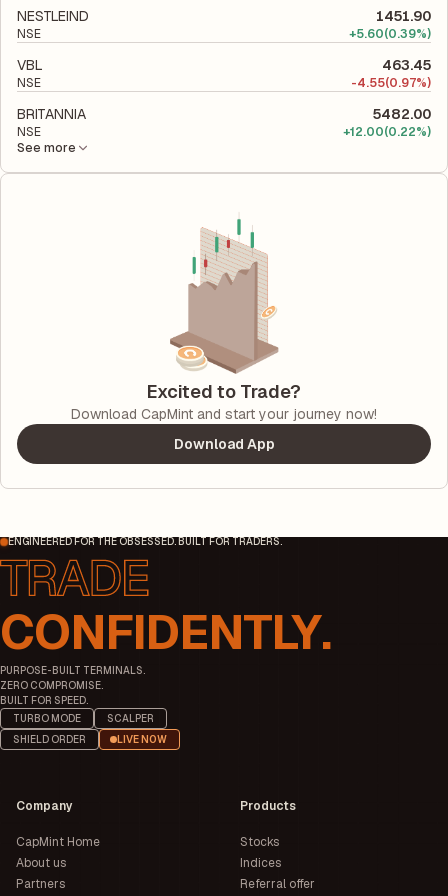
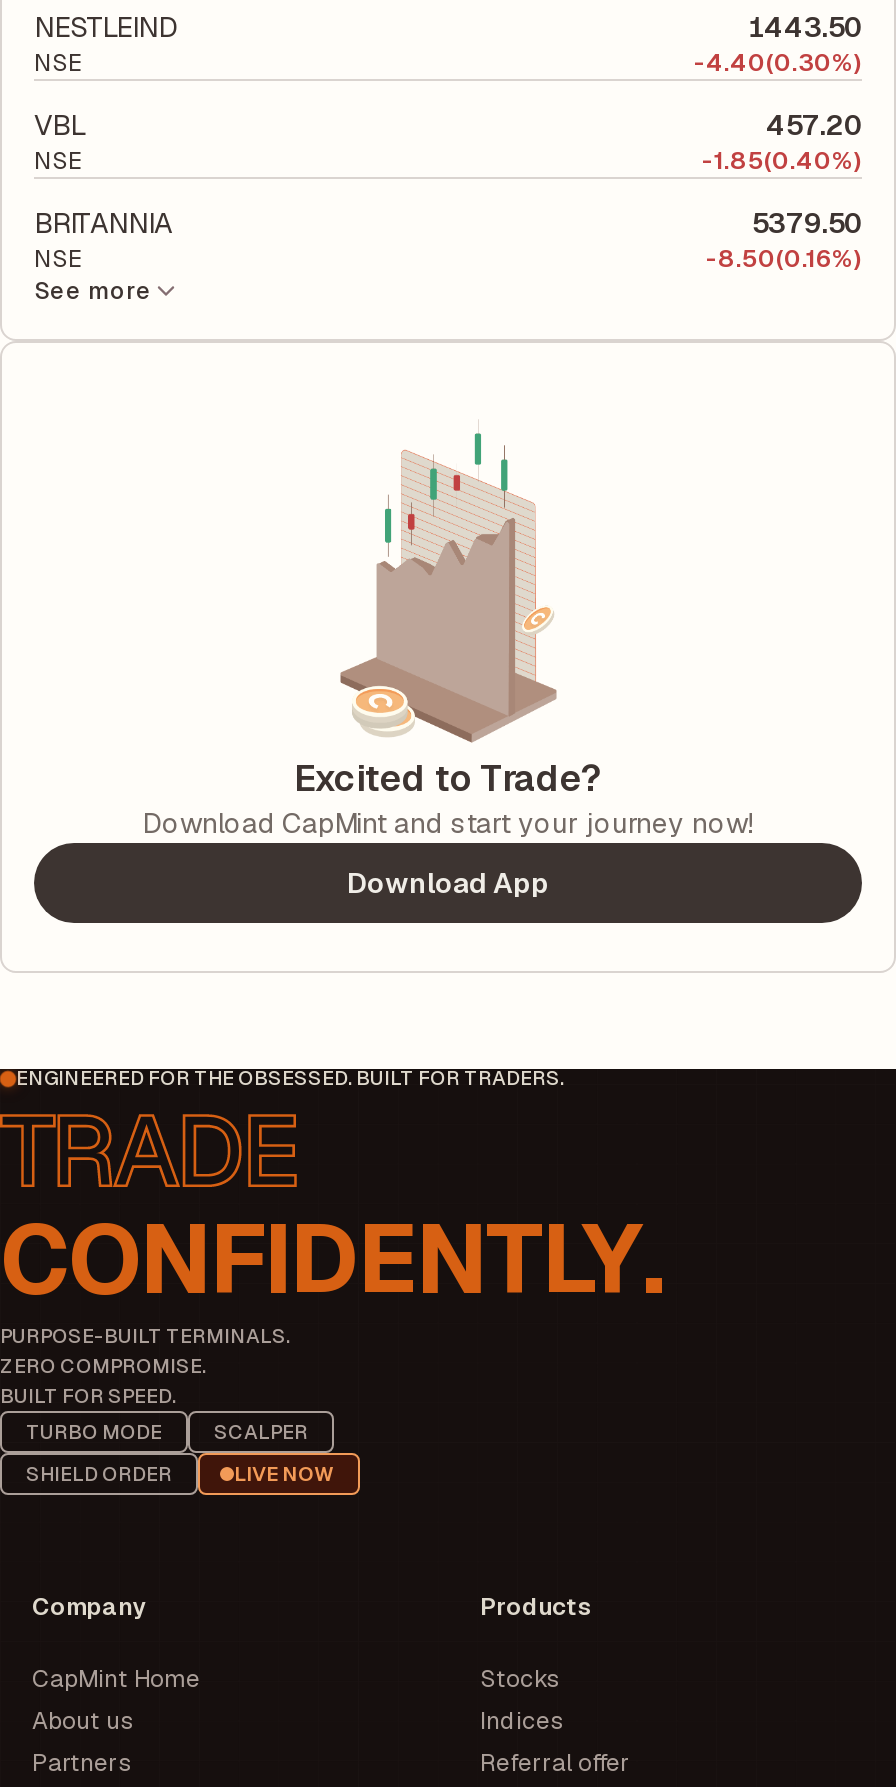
[376,7,431,25] 1451.90 -> [748,9,862,45] 1443.50
[349,26,431,42] +5.60(0.39%) -> [694,47,862,79] -4.40(0.30%)
[382,56,431,74] 463.45 -> [766,107,862,143] 457.20
[351,75,431,91] -4.55(0.97%) -> [702,145,862,177] -1.85(0.40%)
[373,105,431,123] 5482.00 -> [752,205,862,241] 5379.50
[343,124,431,140] +12.00(0.22%) -> [706,243,862,275] -8.50(0.16%)

